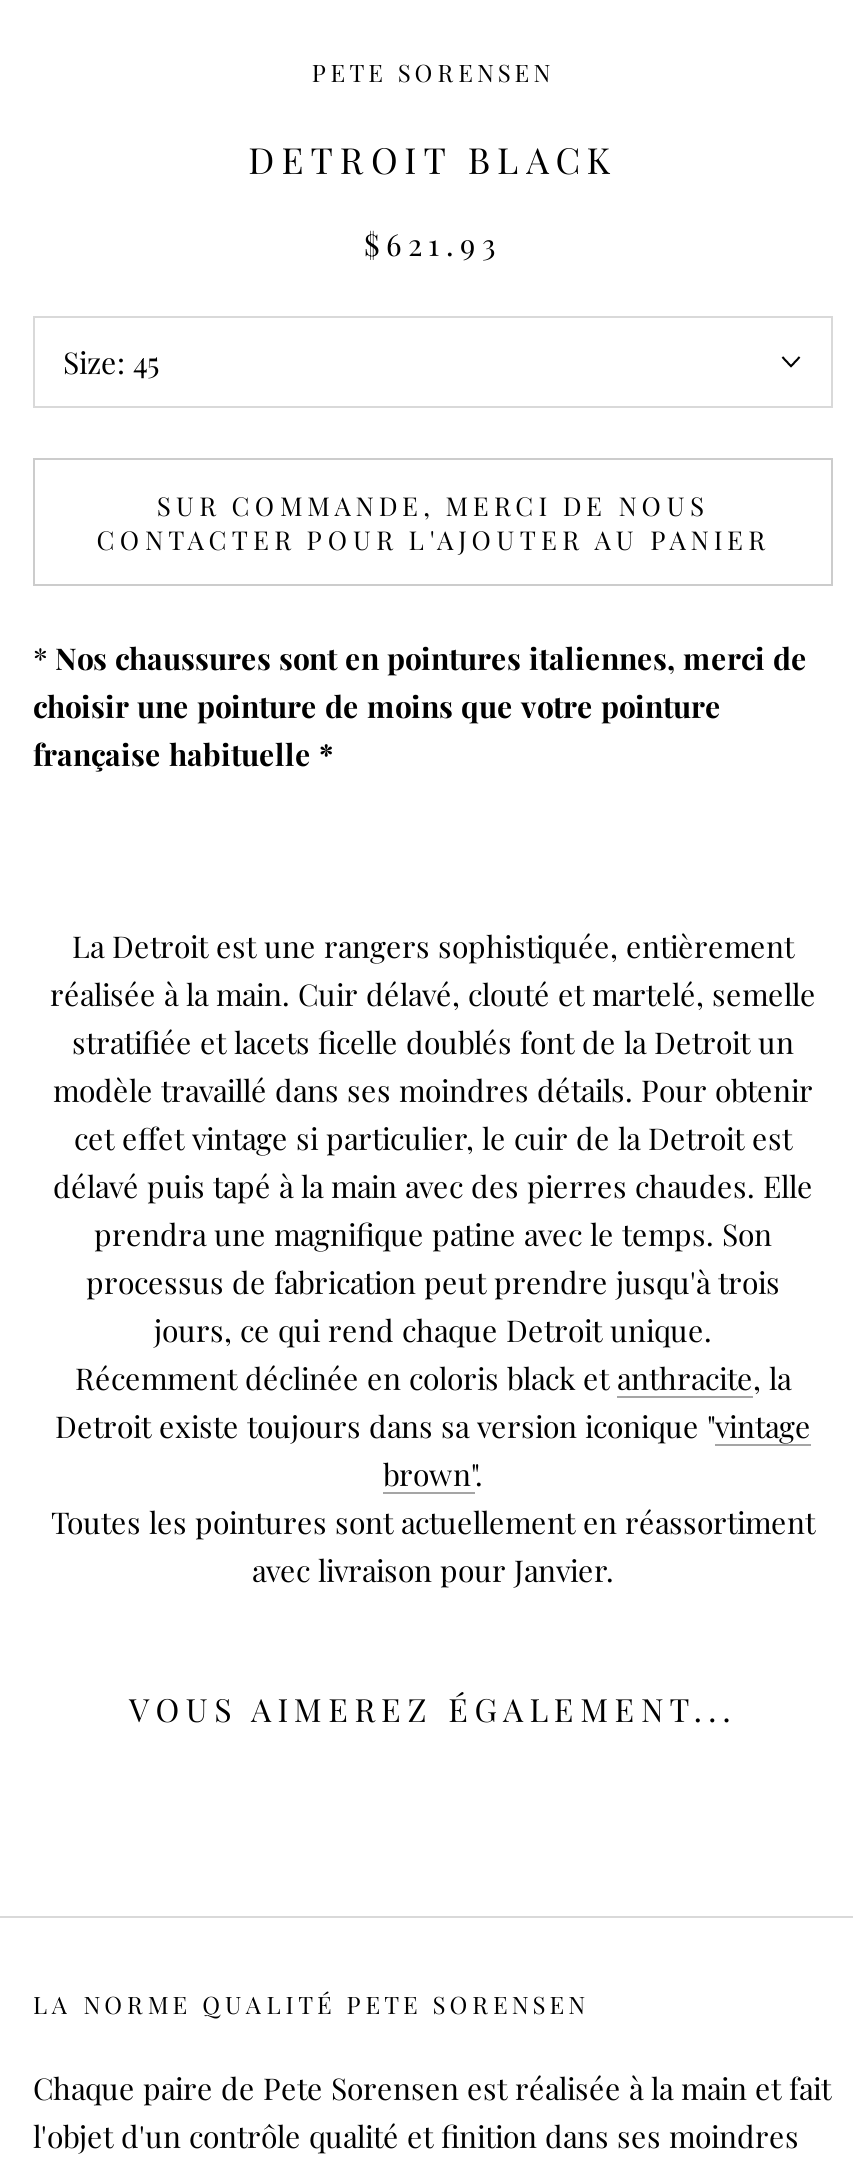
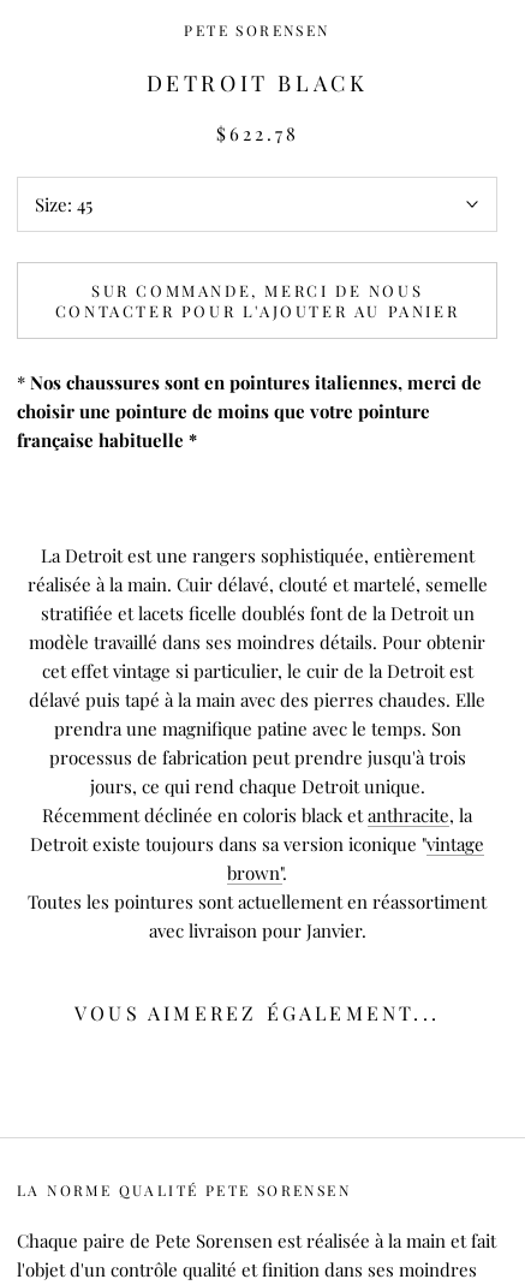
[364,223,502,263] $621.93 -> [216,121,299,145] $622.78

